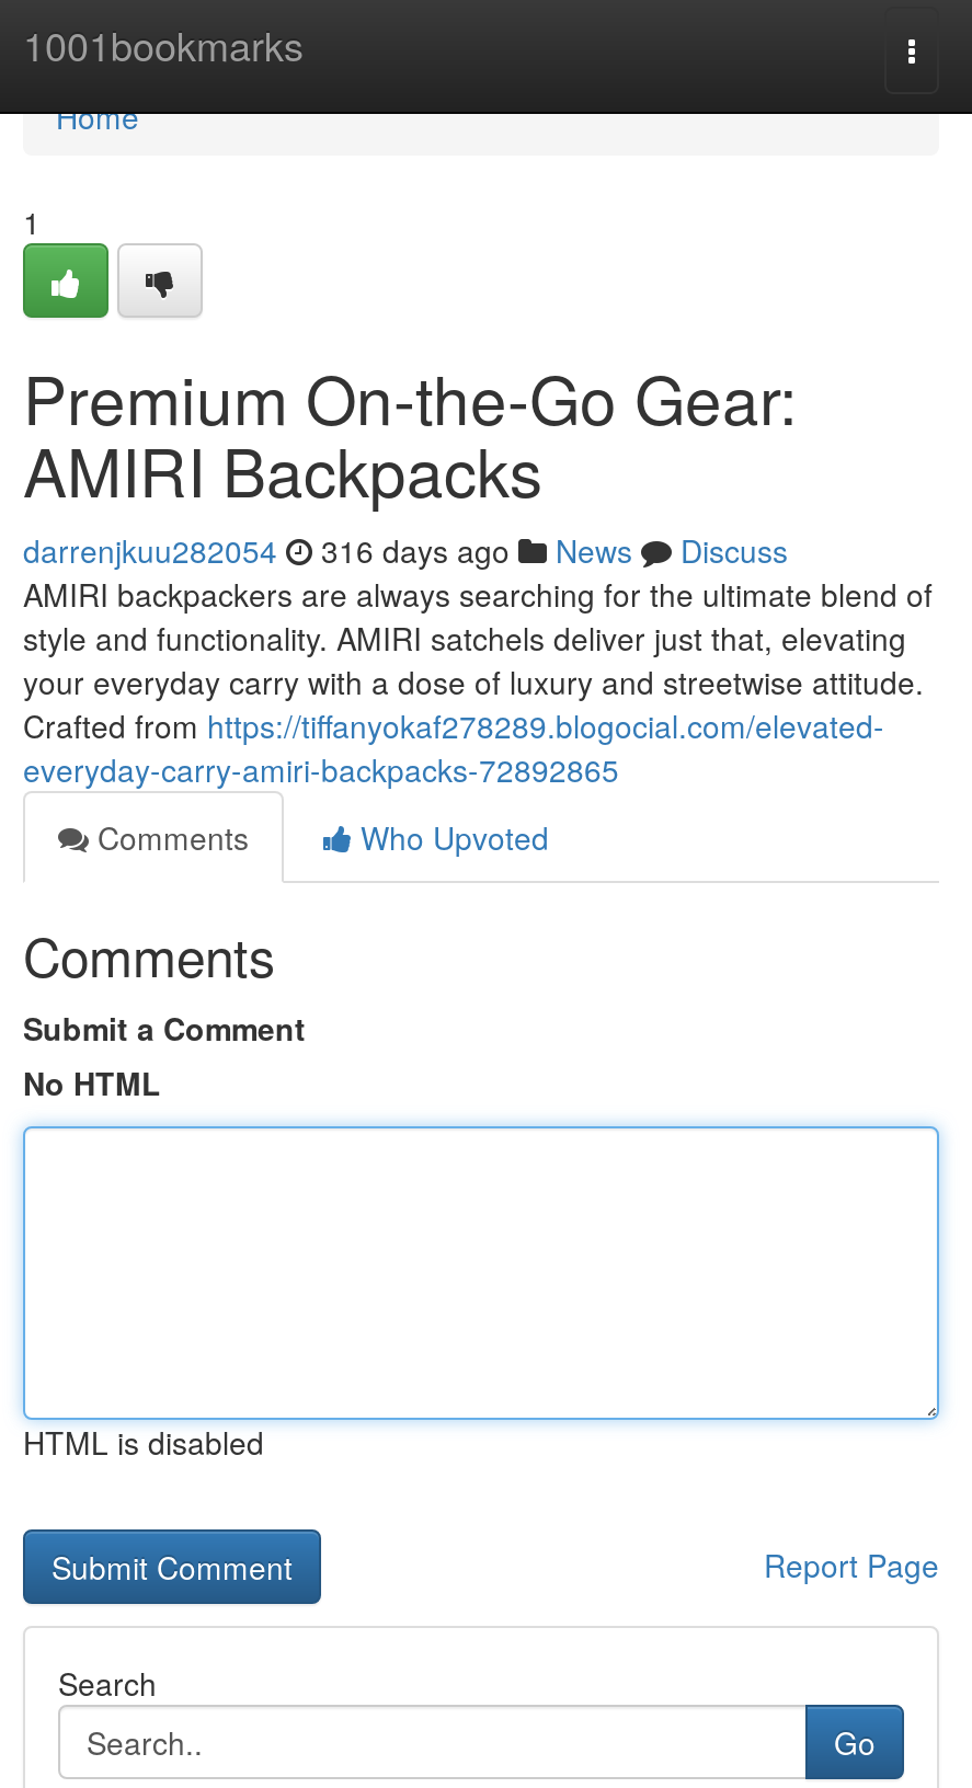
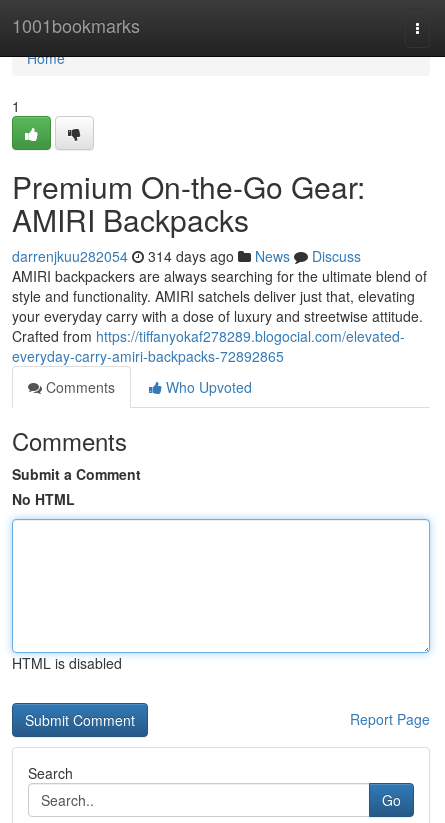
[23,528,788,572] darrenjkuu282054 316 days ago News Discuss -> [12,246,361,266] darrenjkuu282054 314 days ago News Discuss

